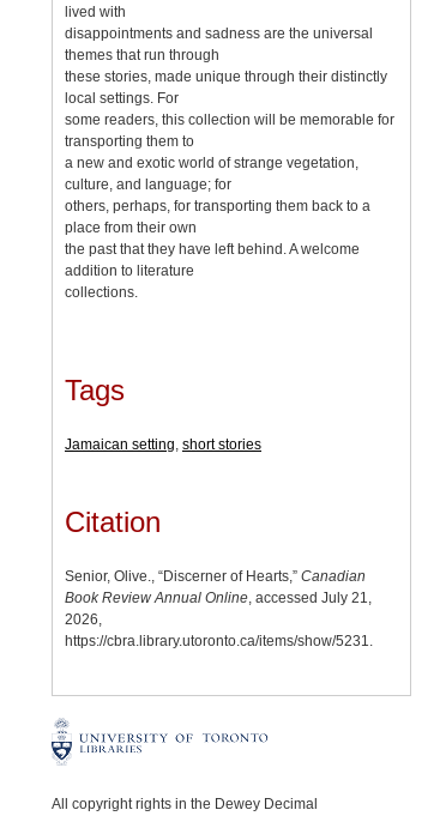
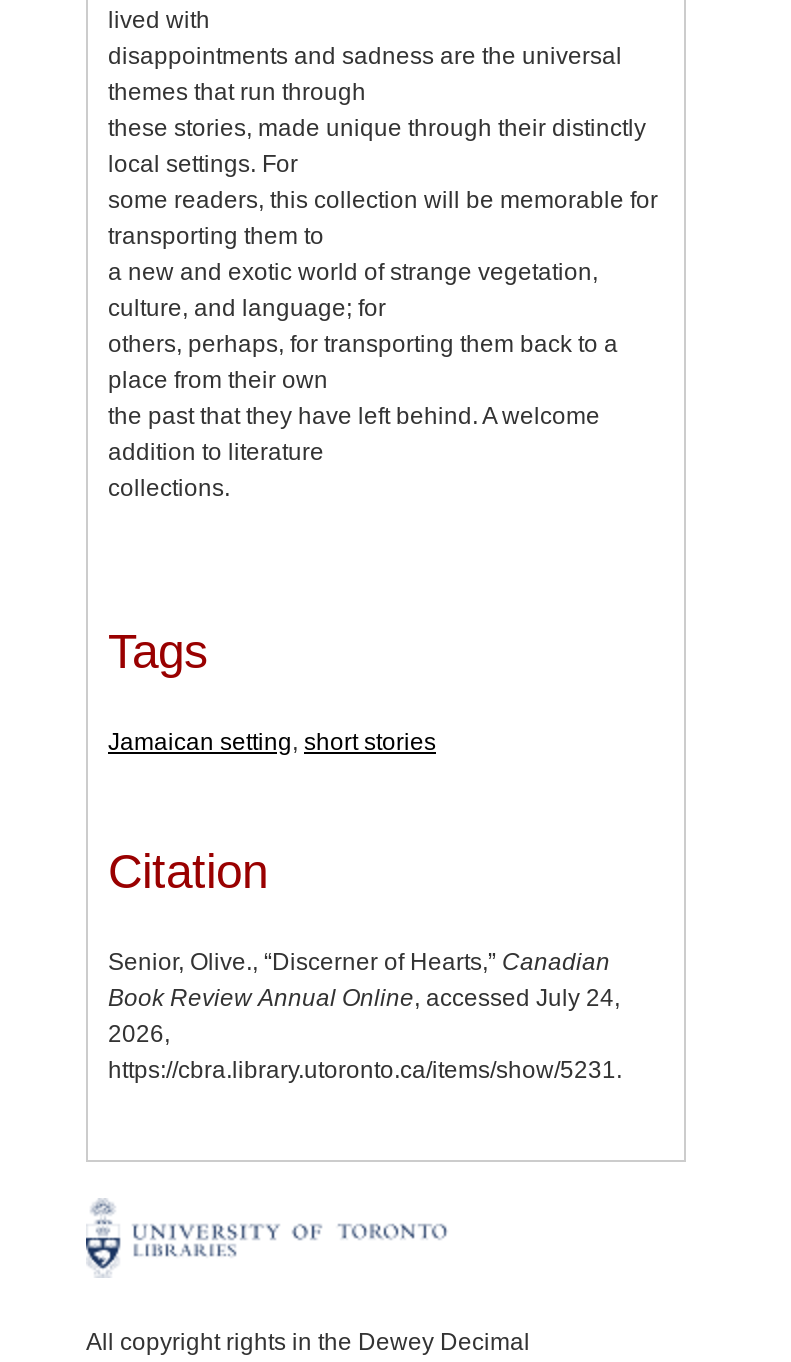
[65,590,372,607] Book Review Annual Online, accessed July 21, -> [108,985,620,1013] Book Review Annual Online, accessed July 24,

